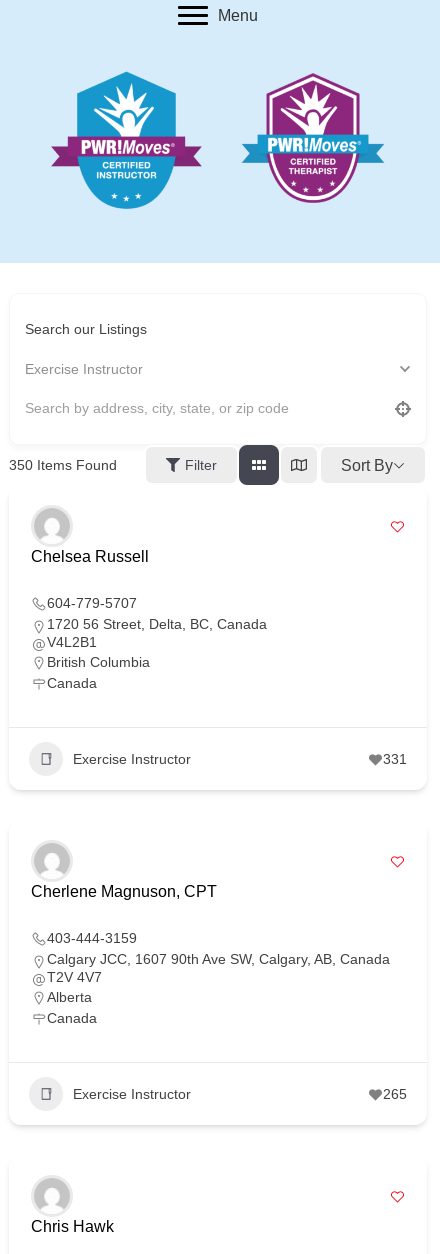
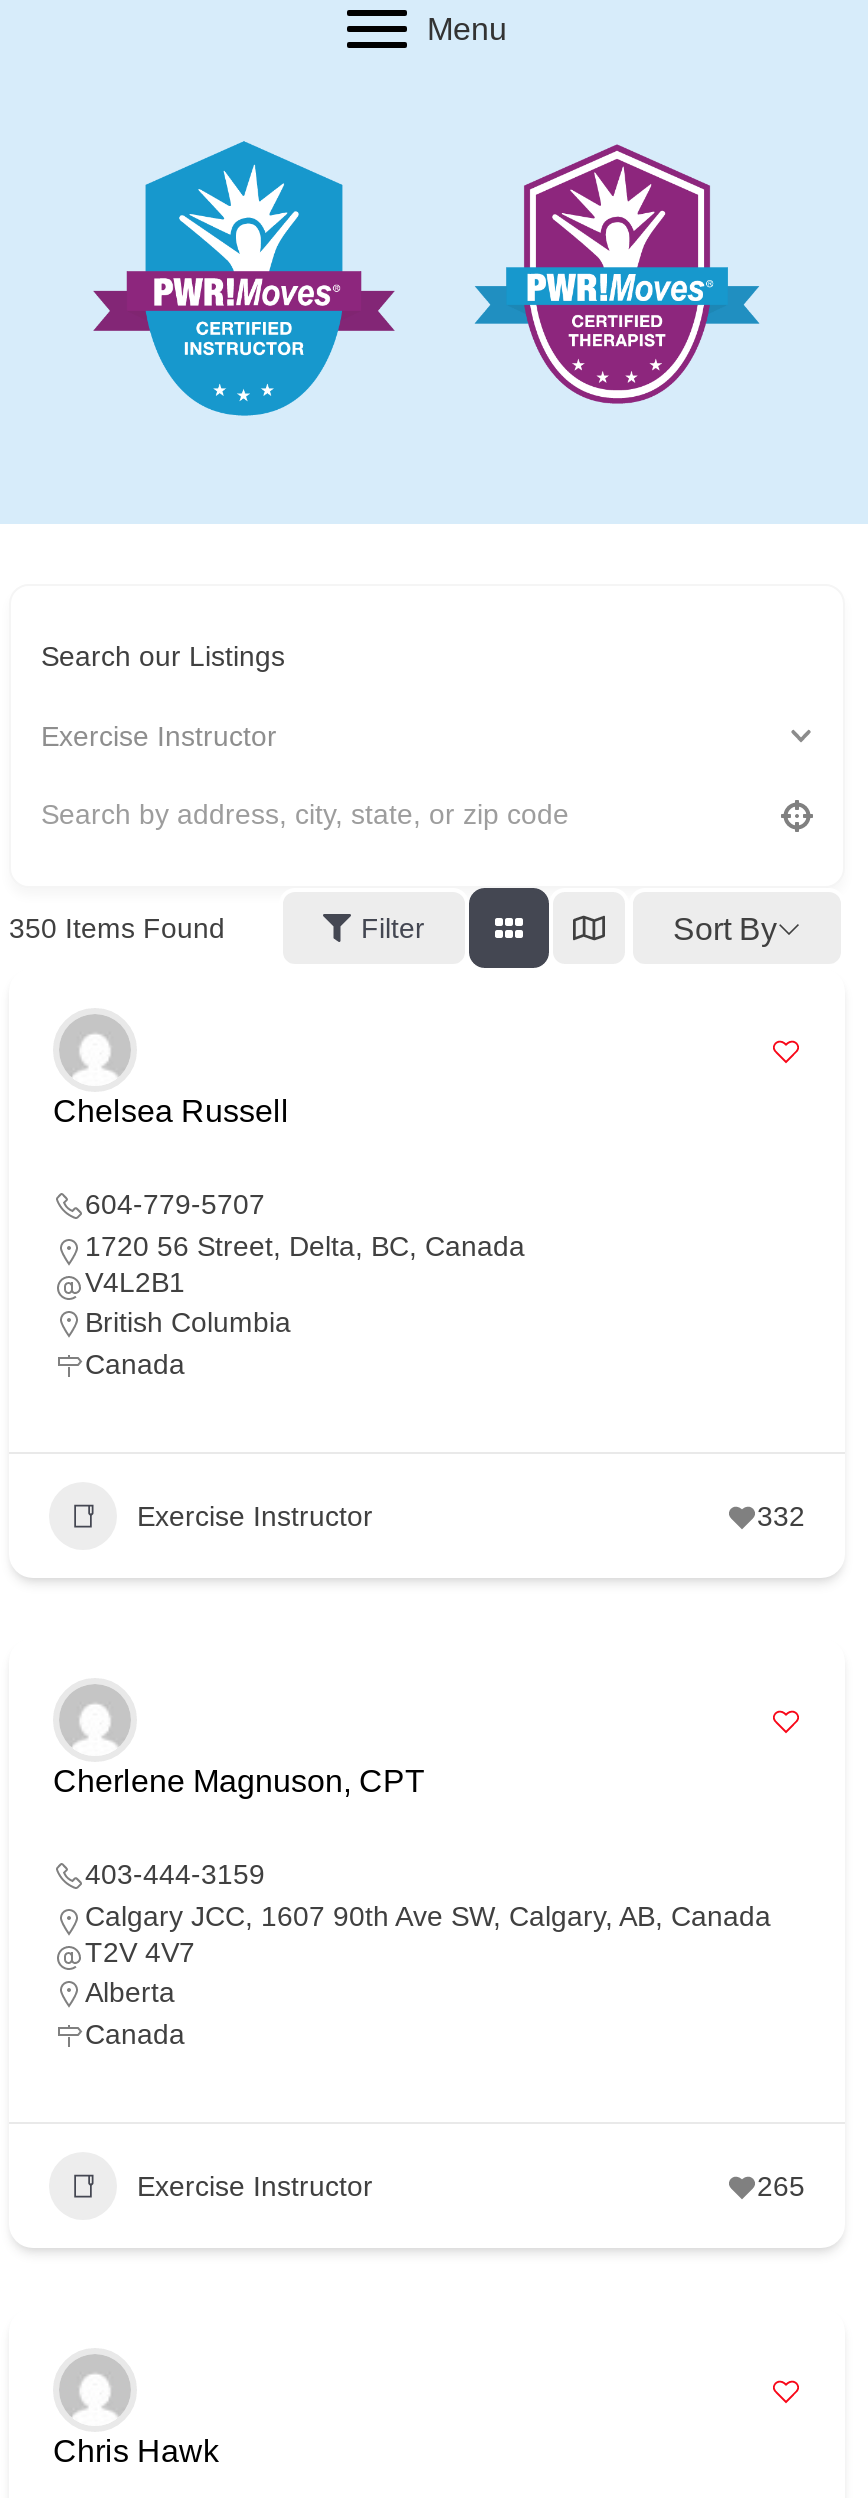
[383,751,407,767] 331 -> [757,1500,805,1532] 332

